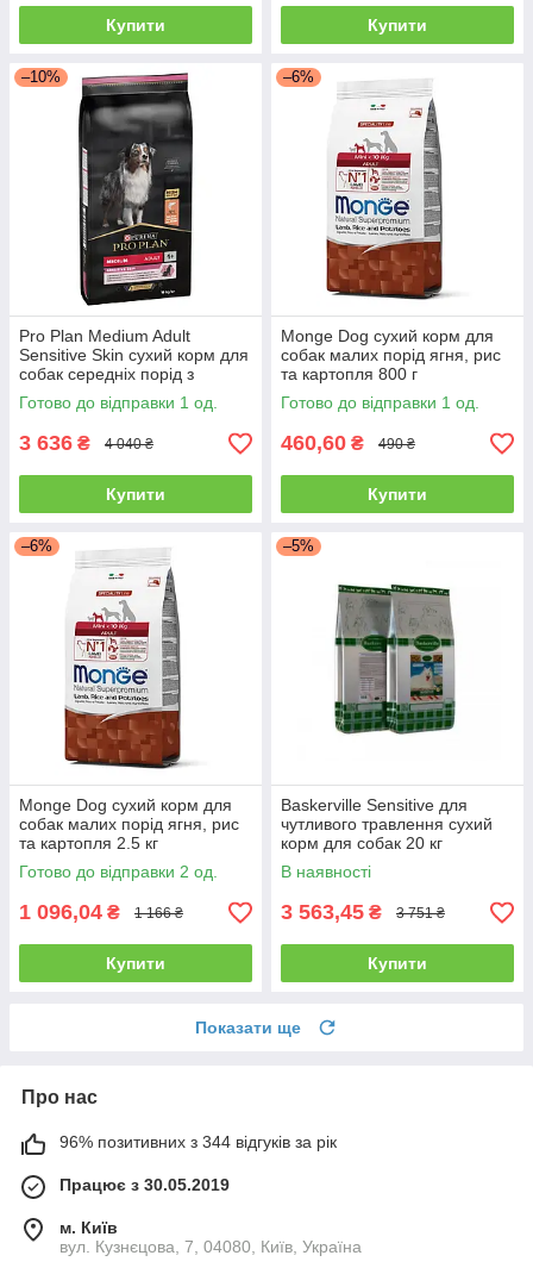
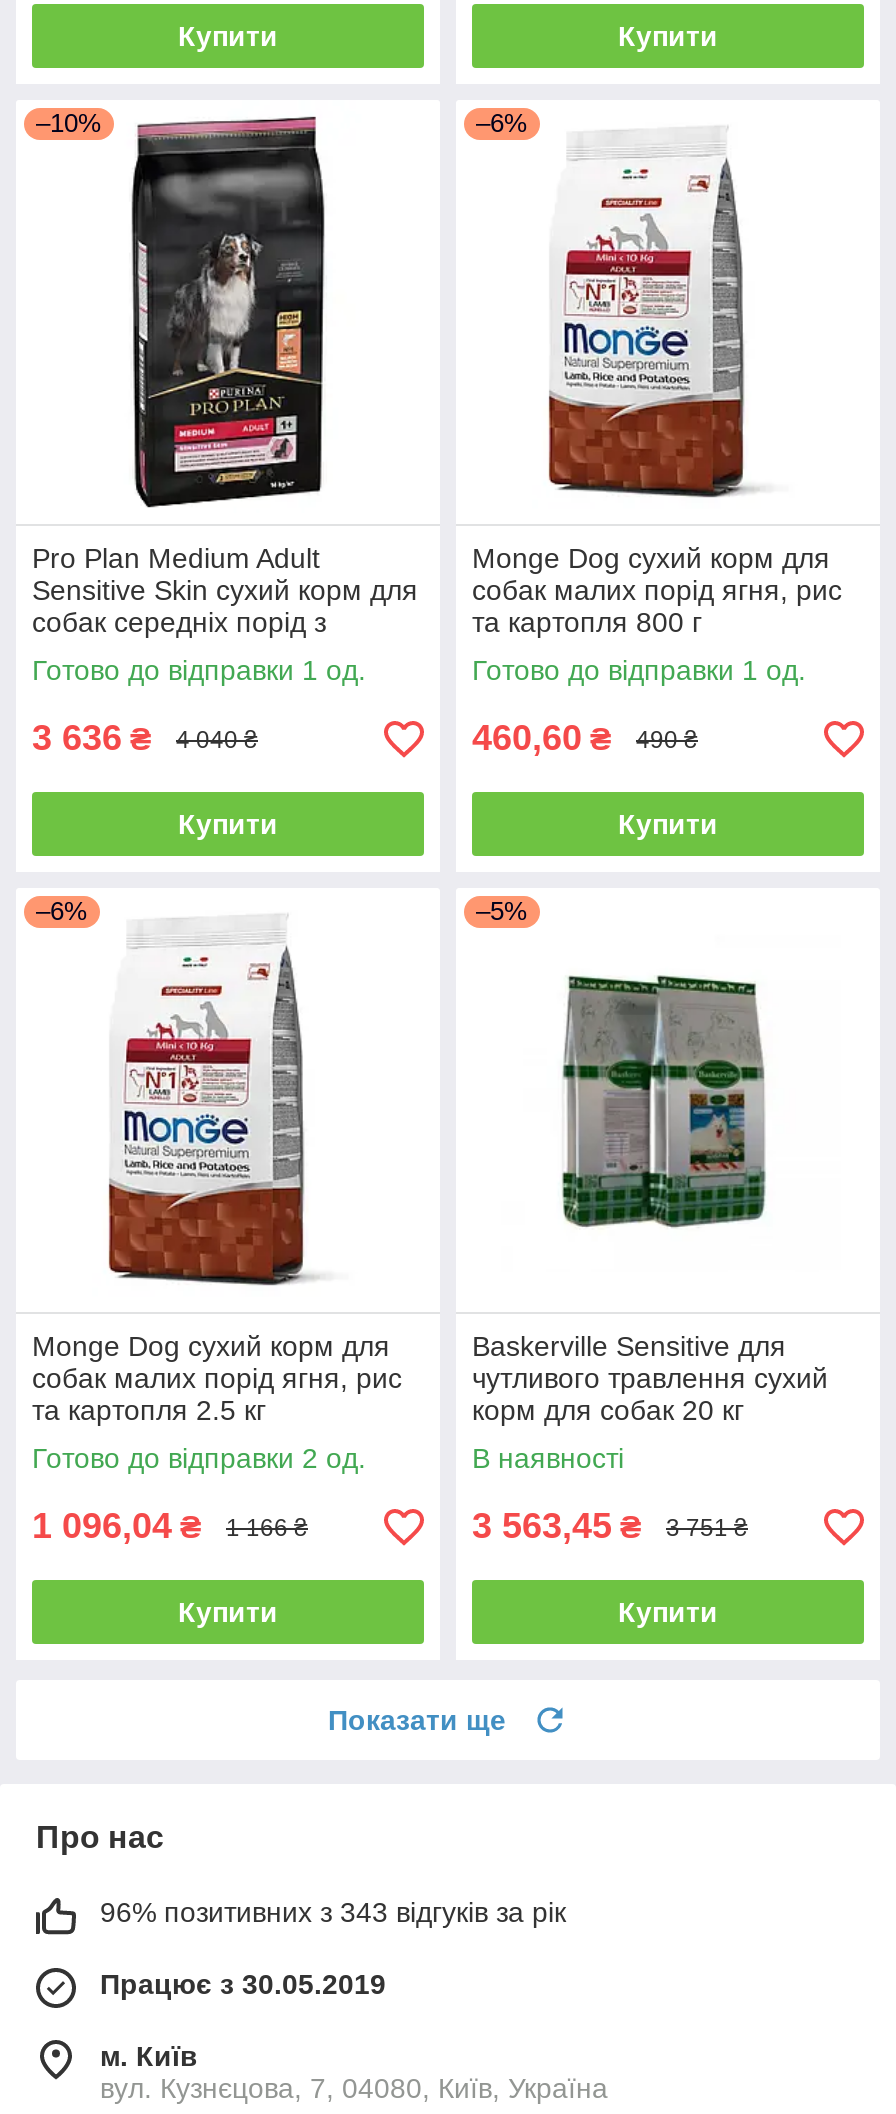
[59,1133,337,1152] 96% позитивних з 344 відгуків за рік -> [100,1897,566,1929] 96% позитивних з 343 відгуків за рік

